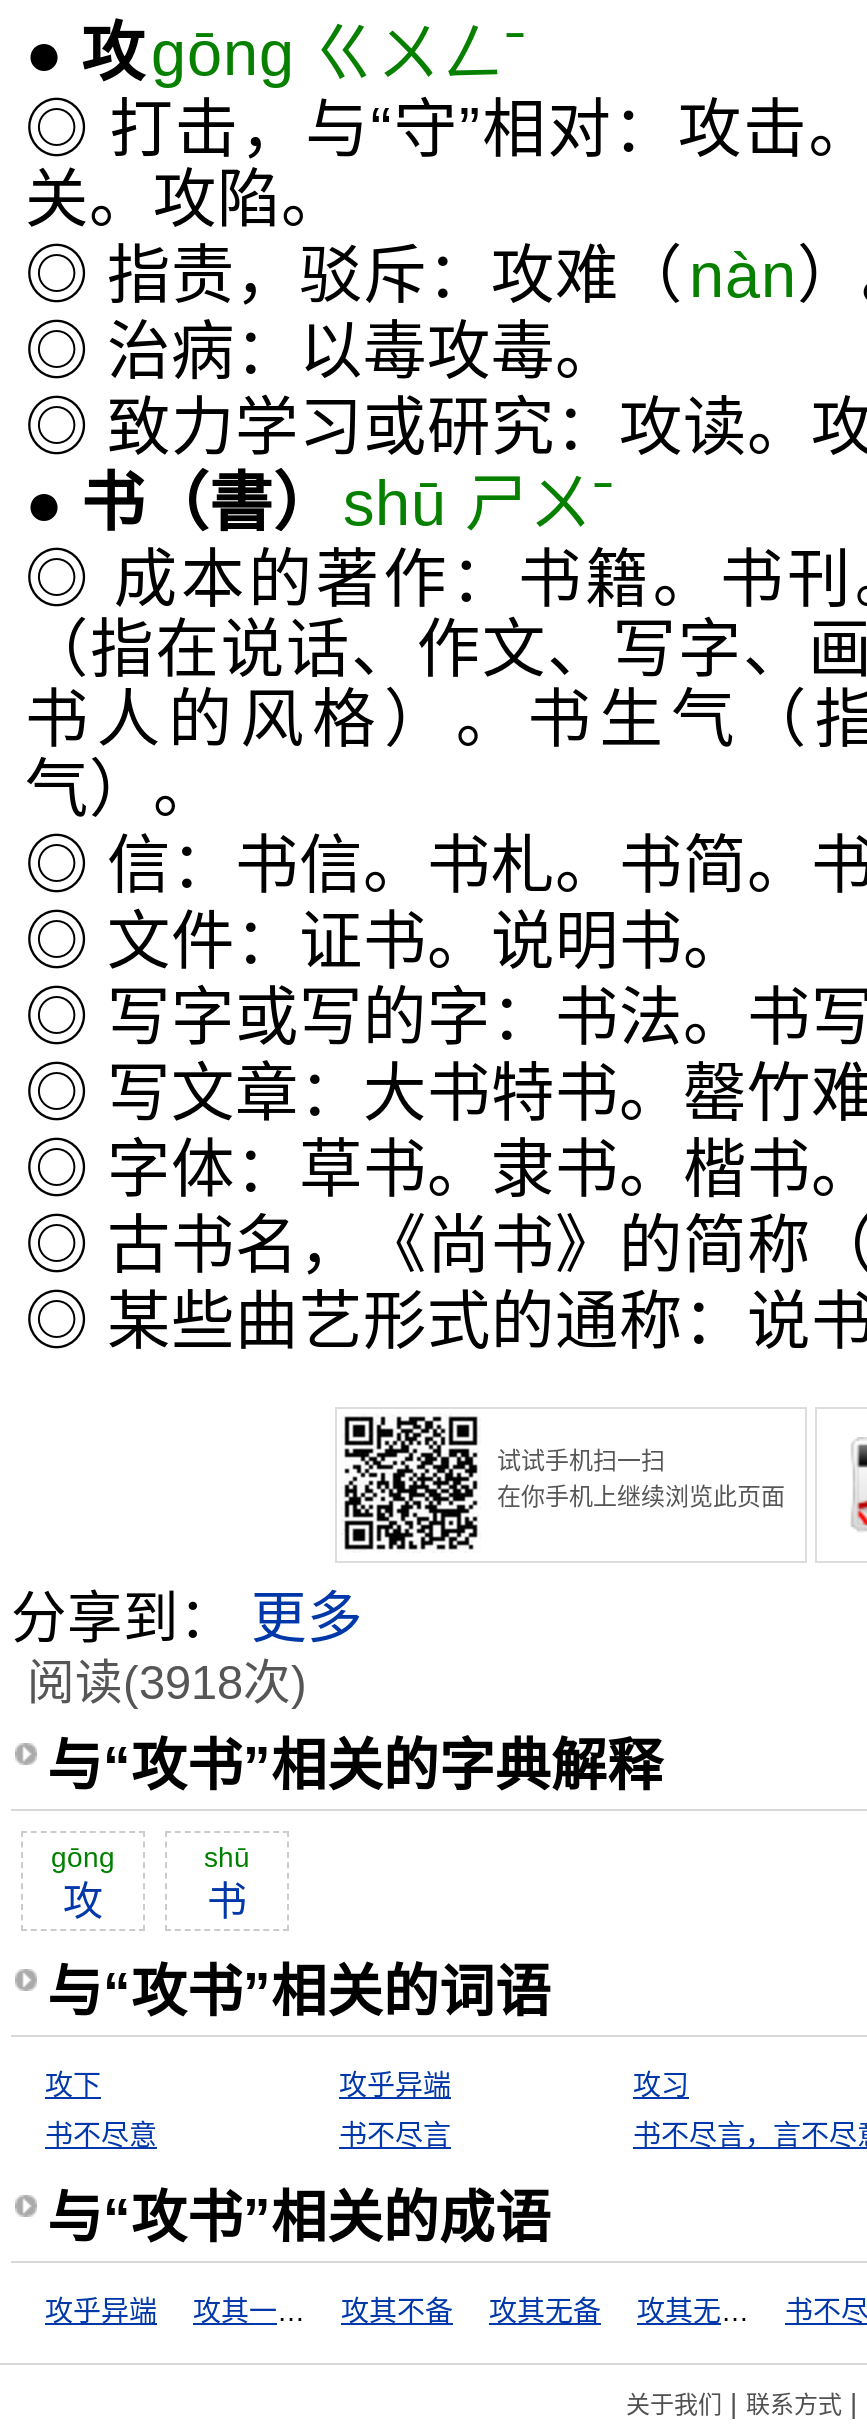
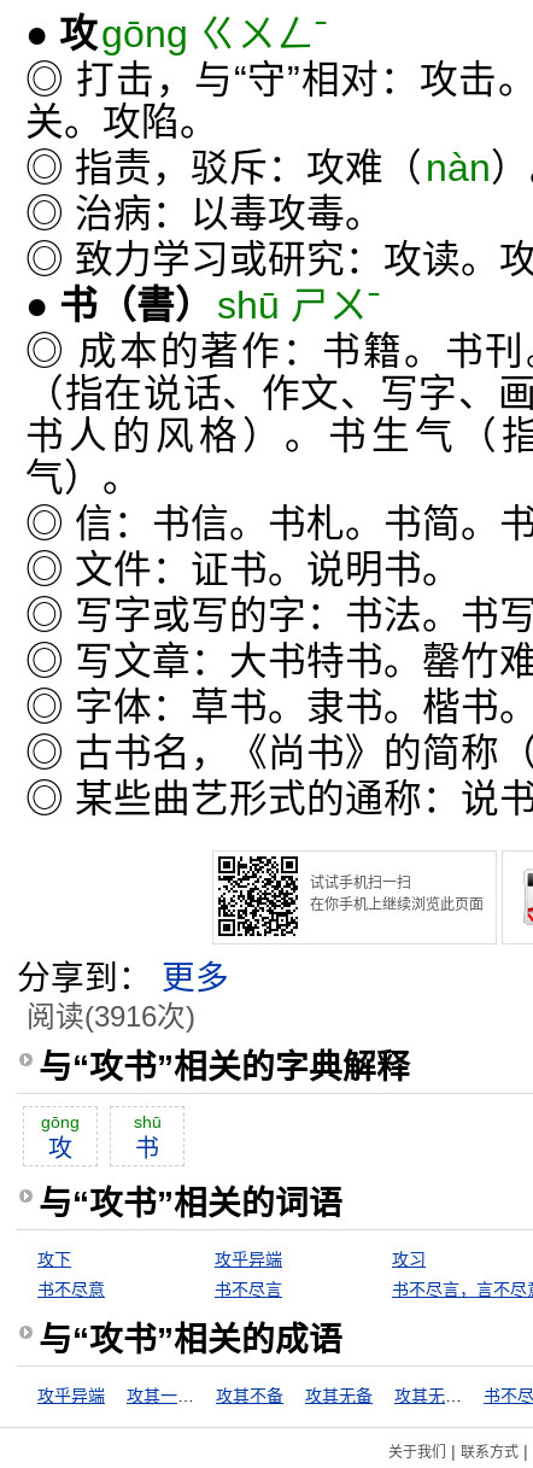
[27,1657,307,1709] 阅读(3918次) -> [27,1001,195,1033] 阅读(3916次)

